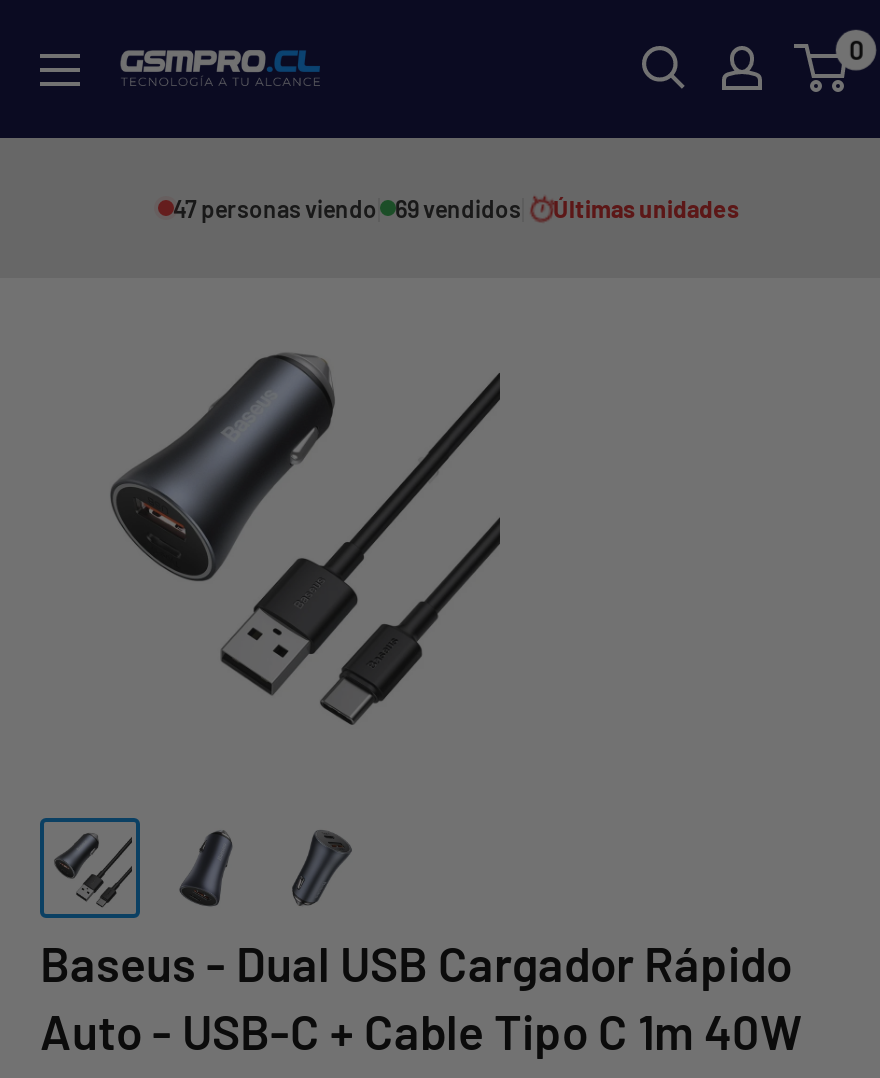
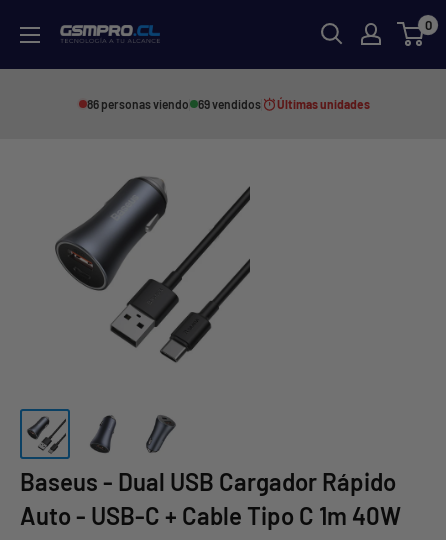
[173,194,377,222] 47 personas viendo -> [86,97,188,111] 86 personas viendo

